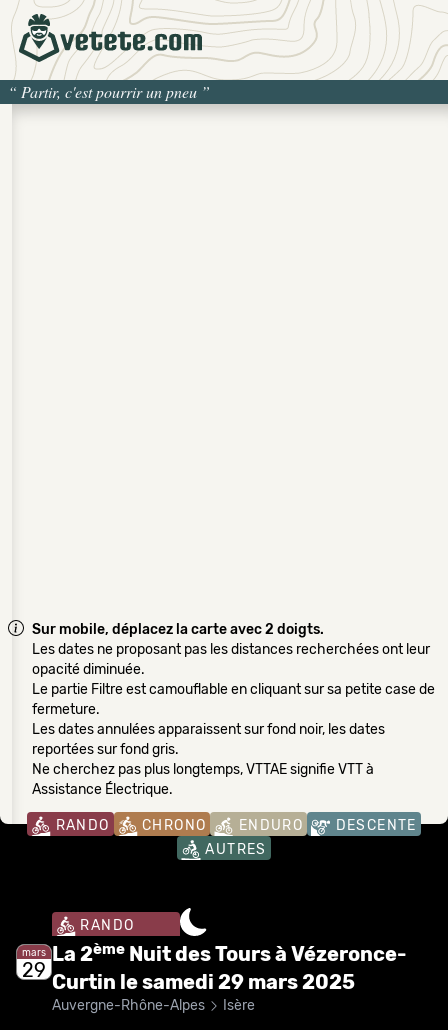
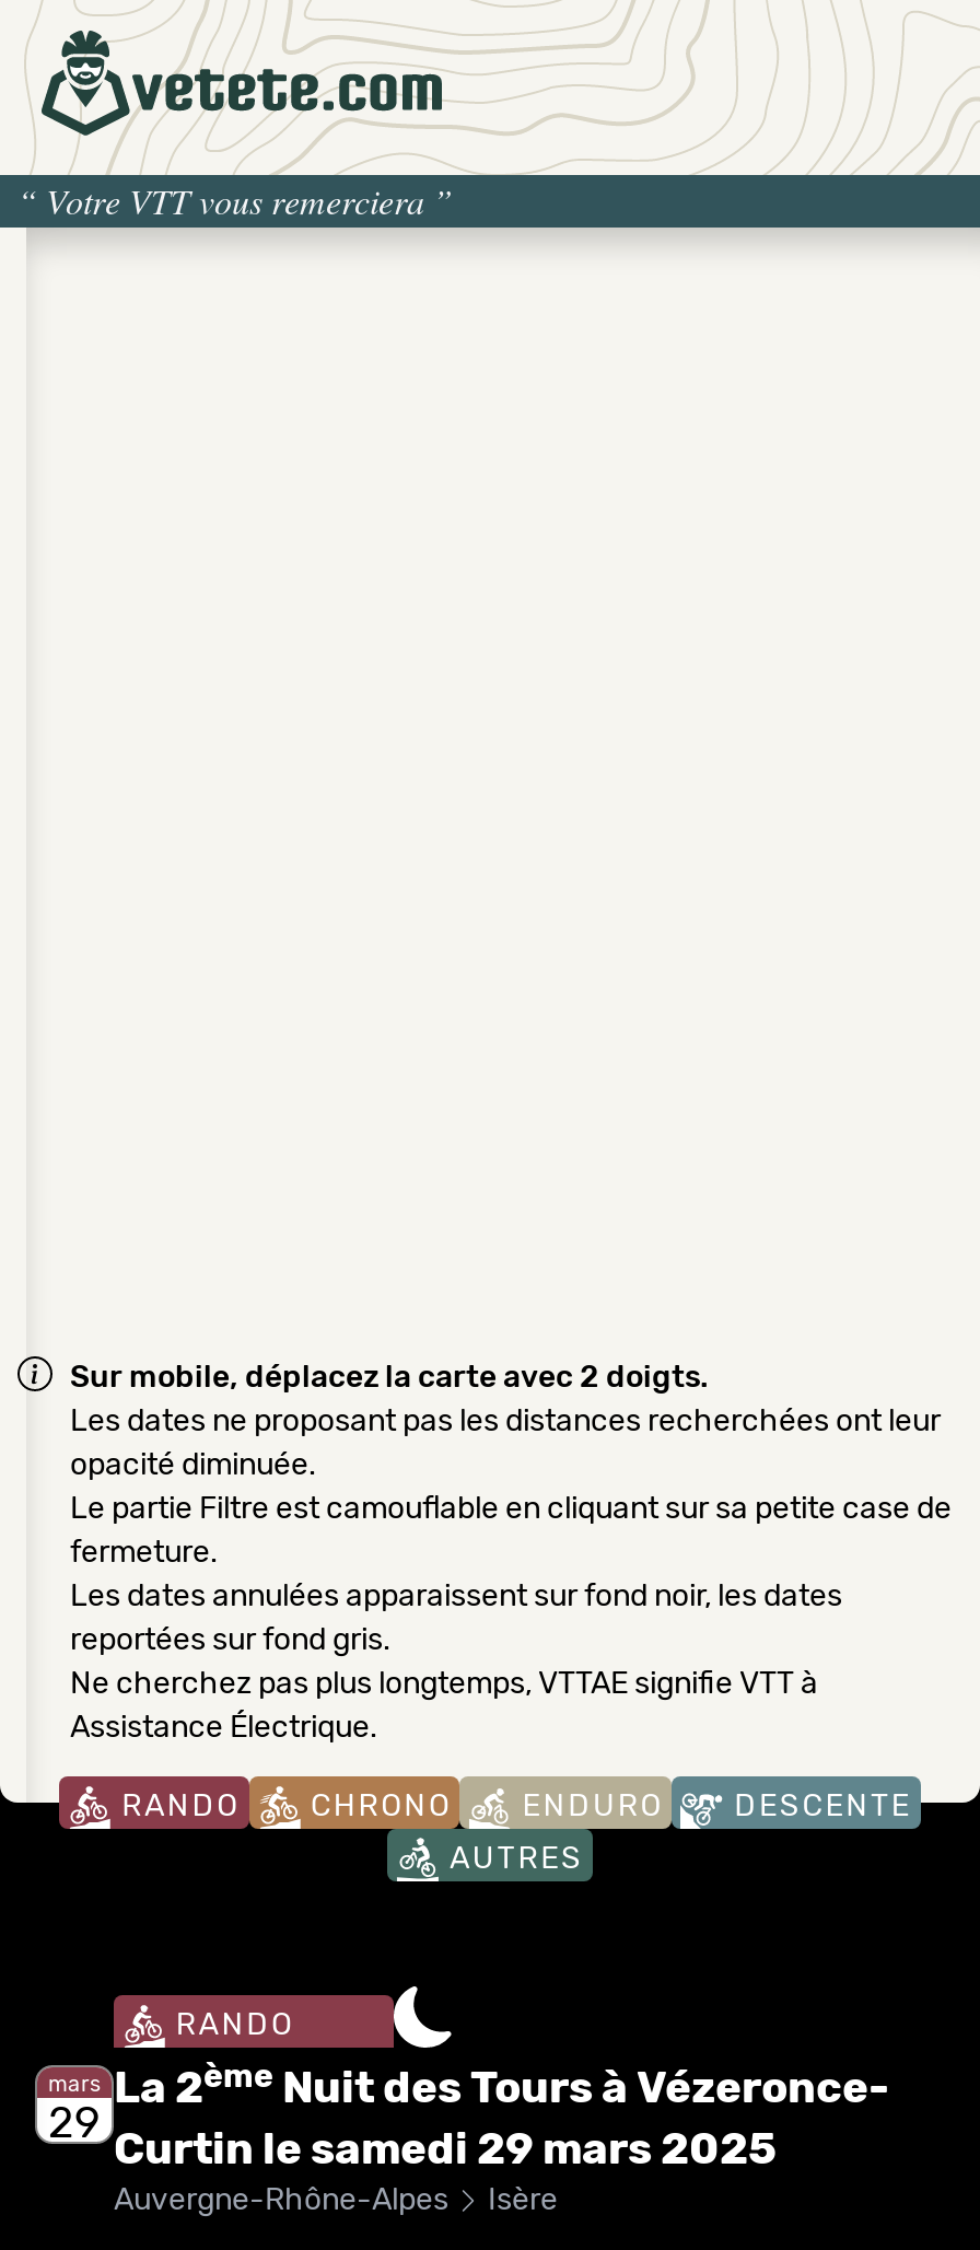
[8,81,210,102] “Partir, c'est pourrir un pneu” -> [17,177,453,223] “Votre VTT vous remerciera”

